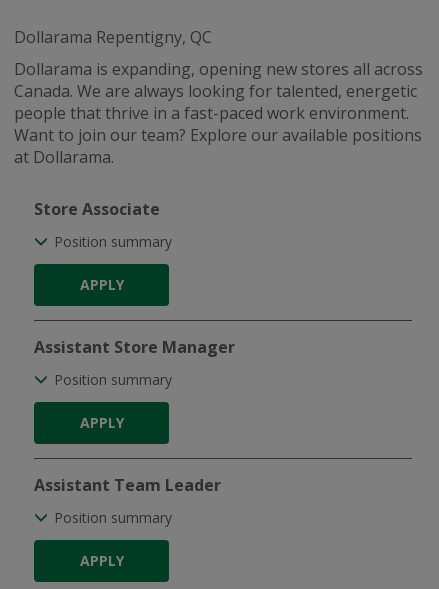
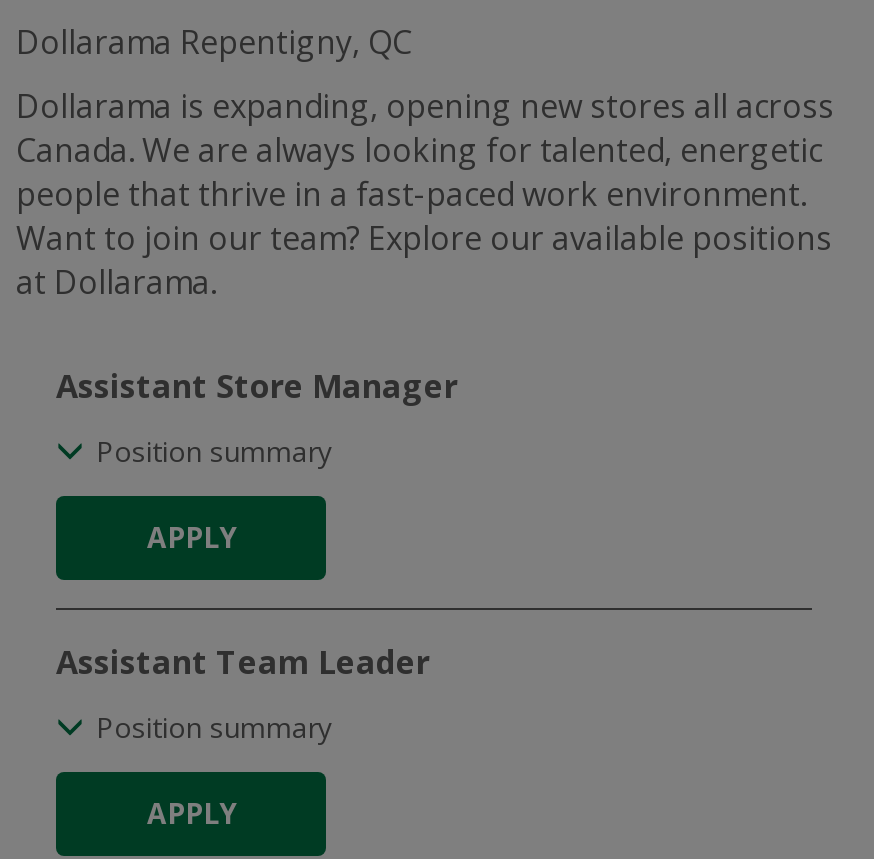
[34,198,172,294] Store Associate | Position summary | APPLY -> none

